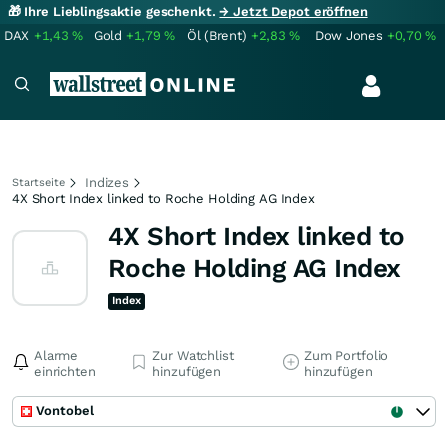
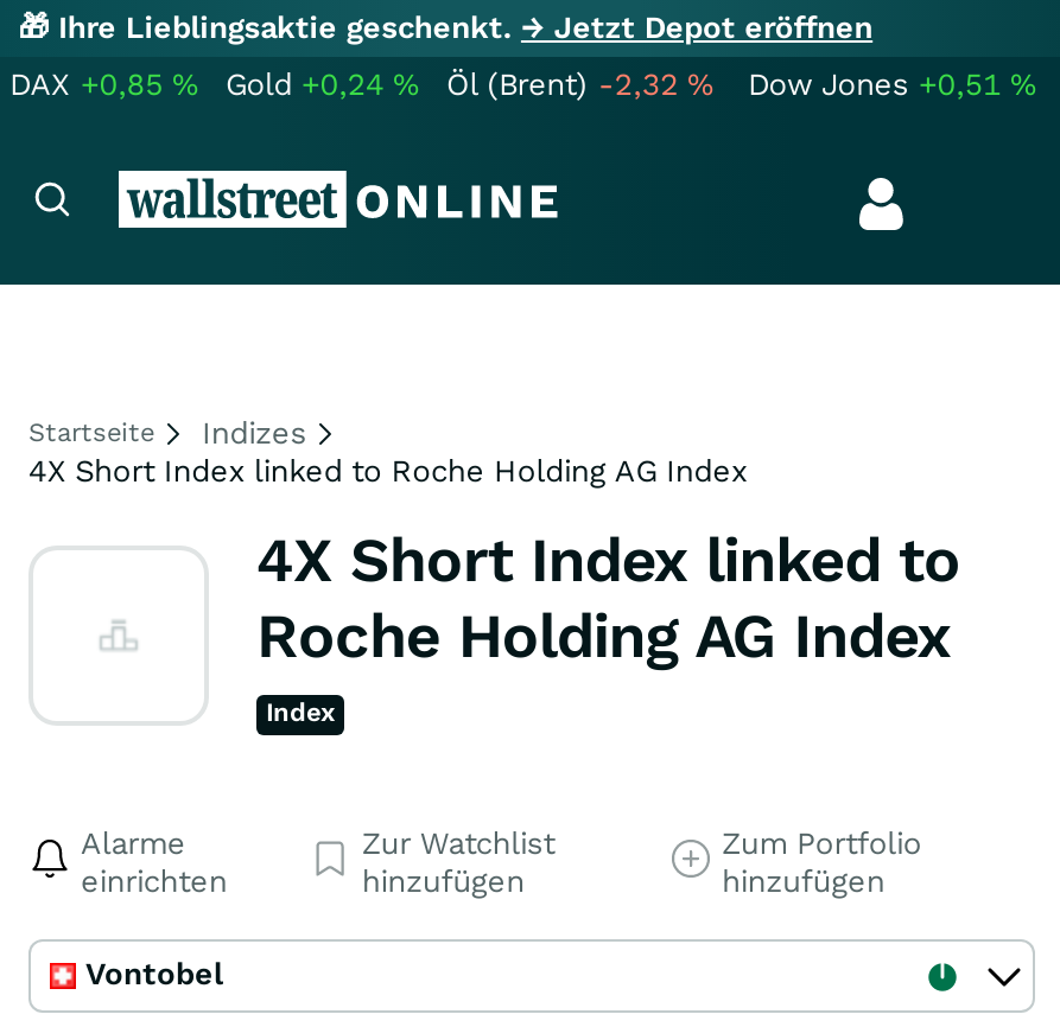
[4,28,83,43] DAX +1,43% -> [9,66,198,102] DAX +0,85%
[94,28,175,43] Gold +1,79% -> [226,66,418,102] Gold +0,24%
[187,28,300,43] Öl (Brent) +2,83% -> [446,66,713,102] Öl (Brent) -2,32%
[315,28,436,43] Dow Jones +0,70% -> [748,66,1036,102] Dow Jones +0,51%

